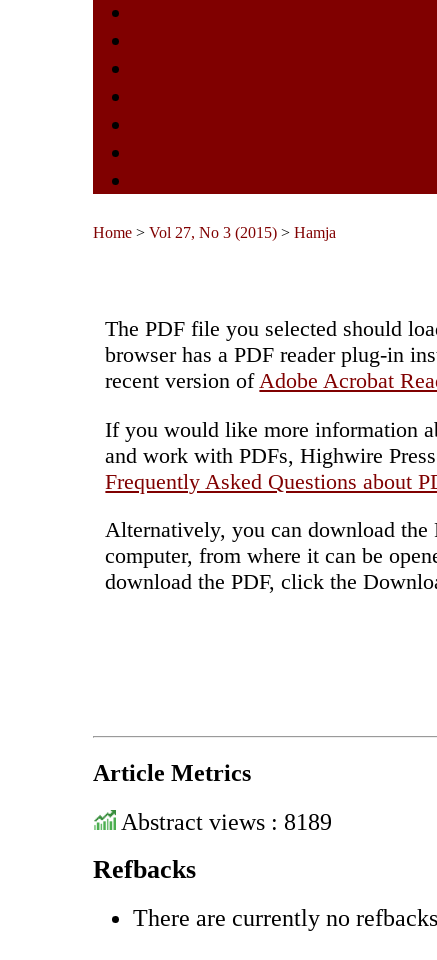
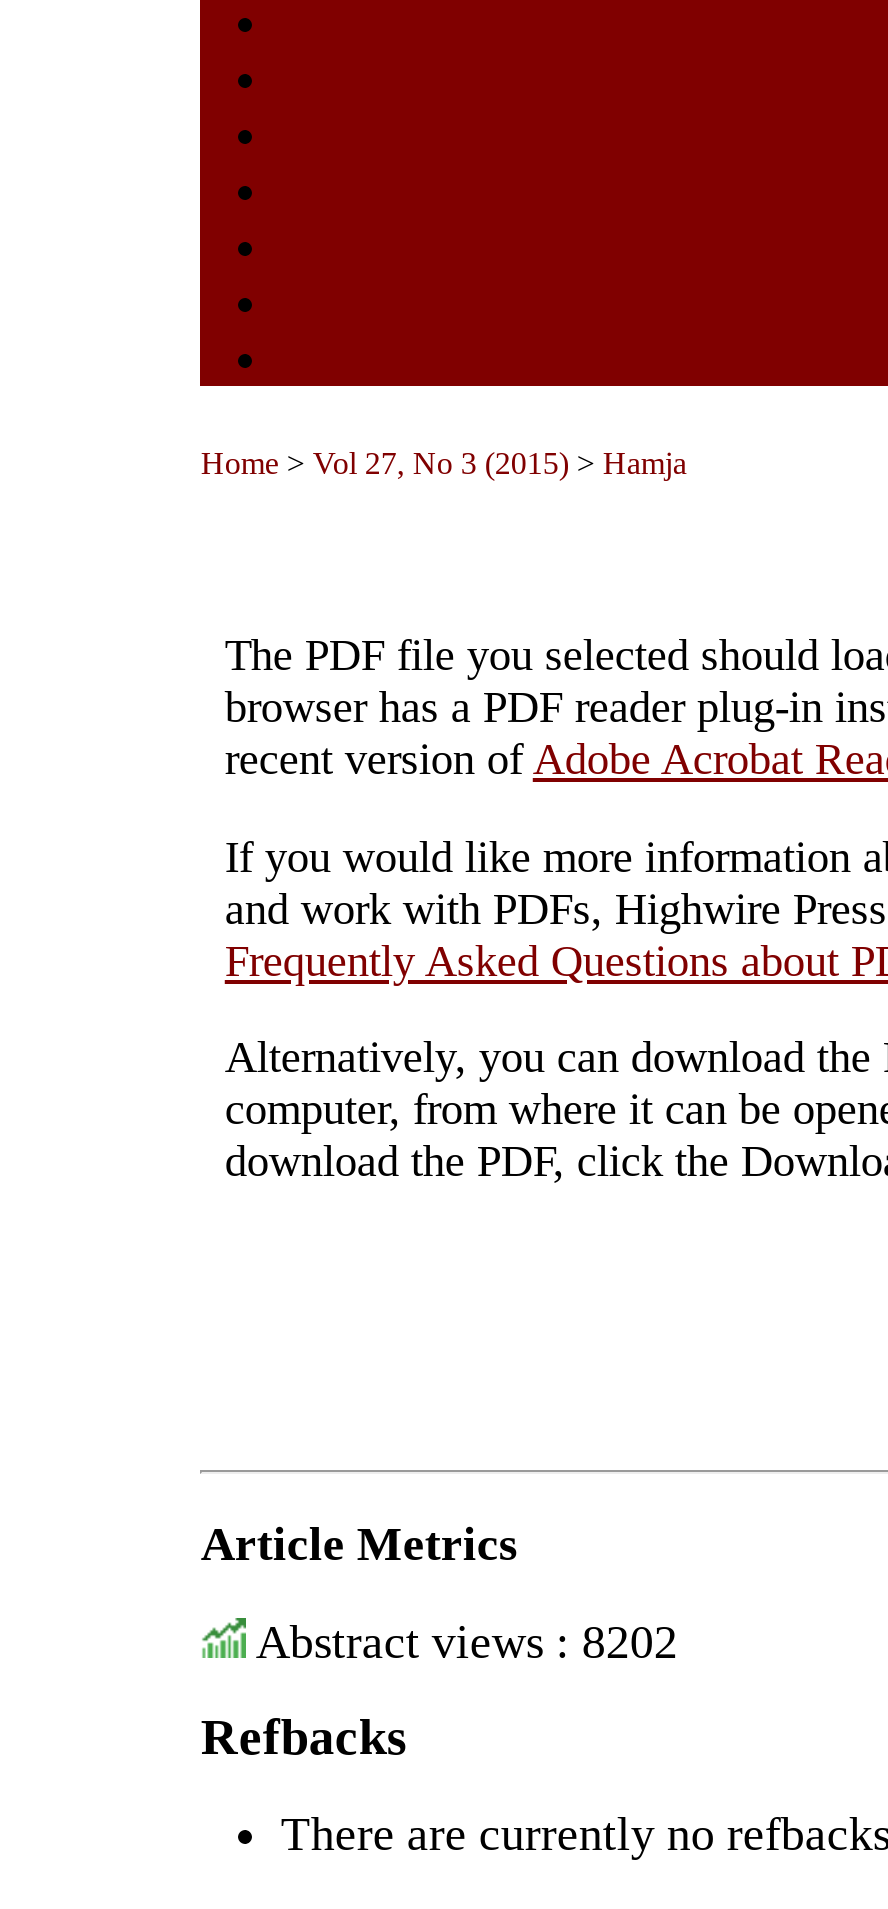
[116,808,332,835] Abstract views : 8189 -> [246,1615,678,1669] Abstract views : 8202

